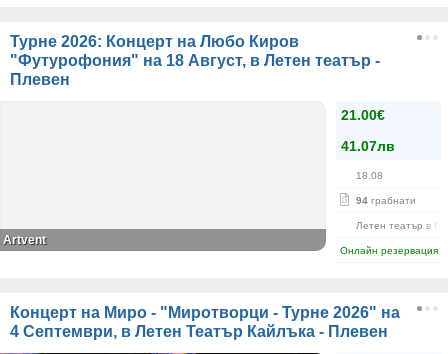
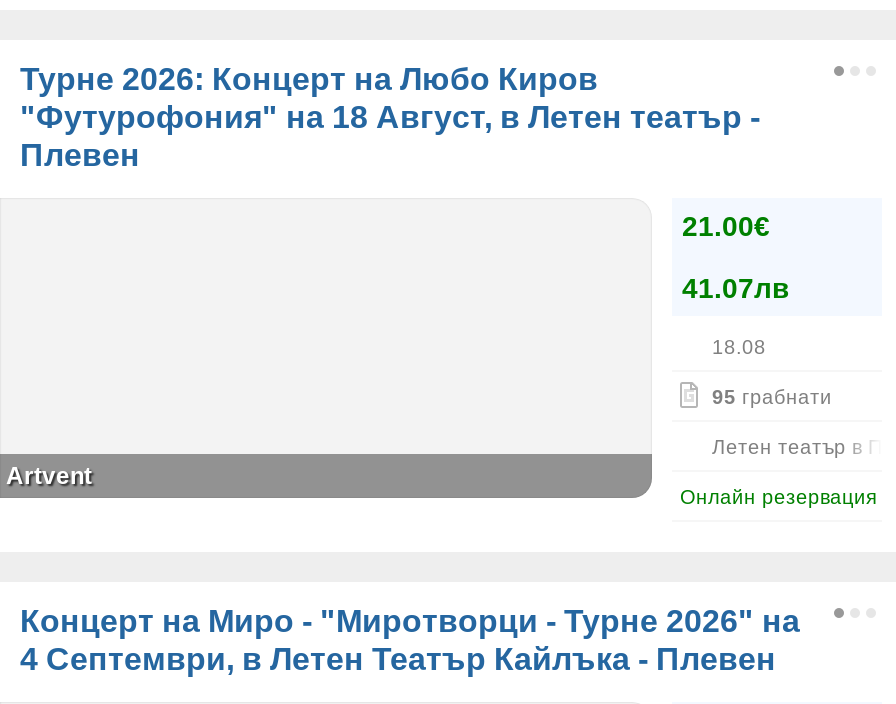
[356,195,416,206] 94 грабнати -> [712,386,832,408] 95 грабнати

